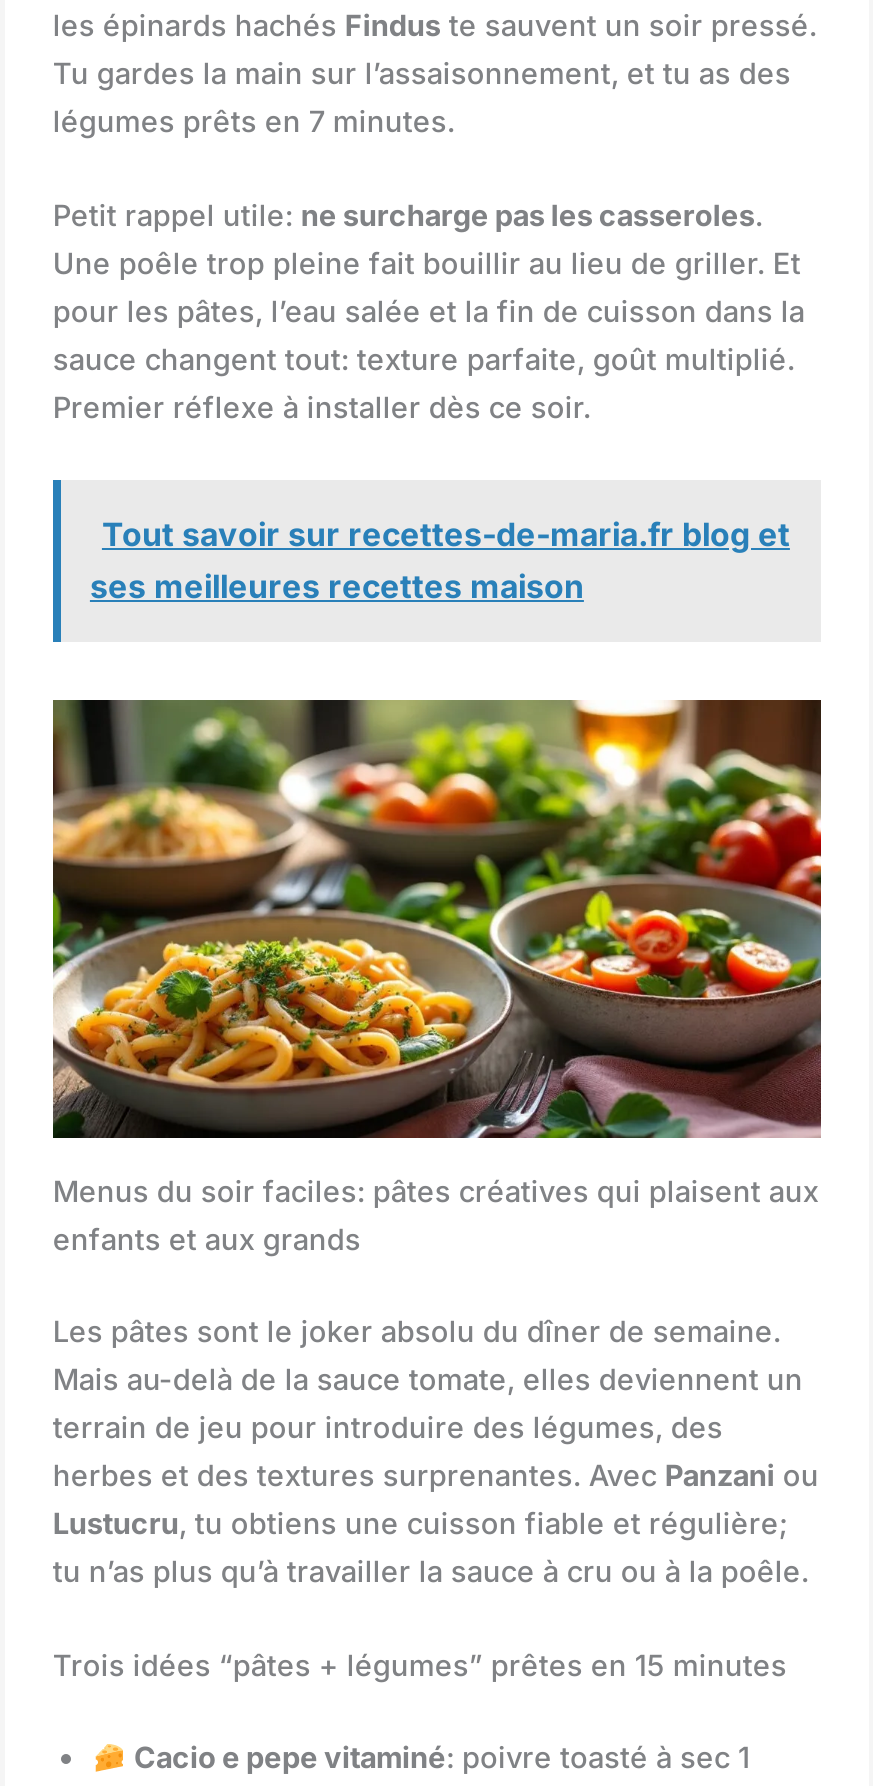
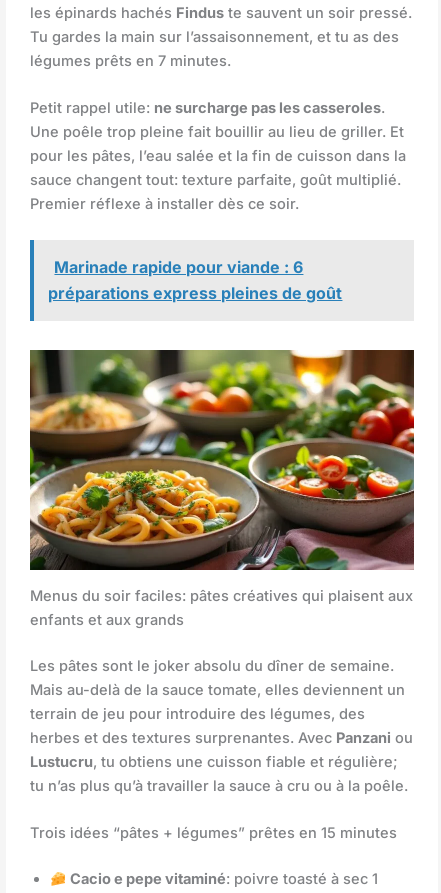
[90,514,790,606] Tout savoir sur recettes-de-maria.fr blog et | ses meilleures recettes maison -> [48,257,342,303] Marinade rapide pour viande : 6 | préparations express pleines de goût

